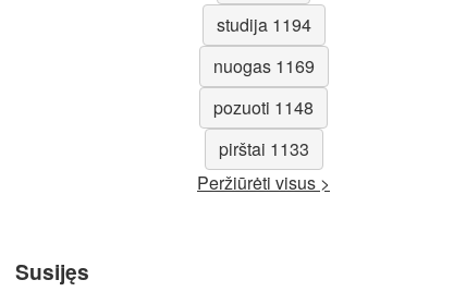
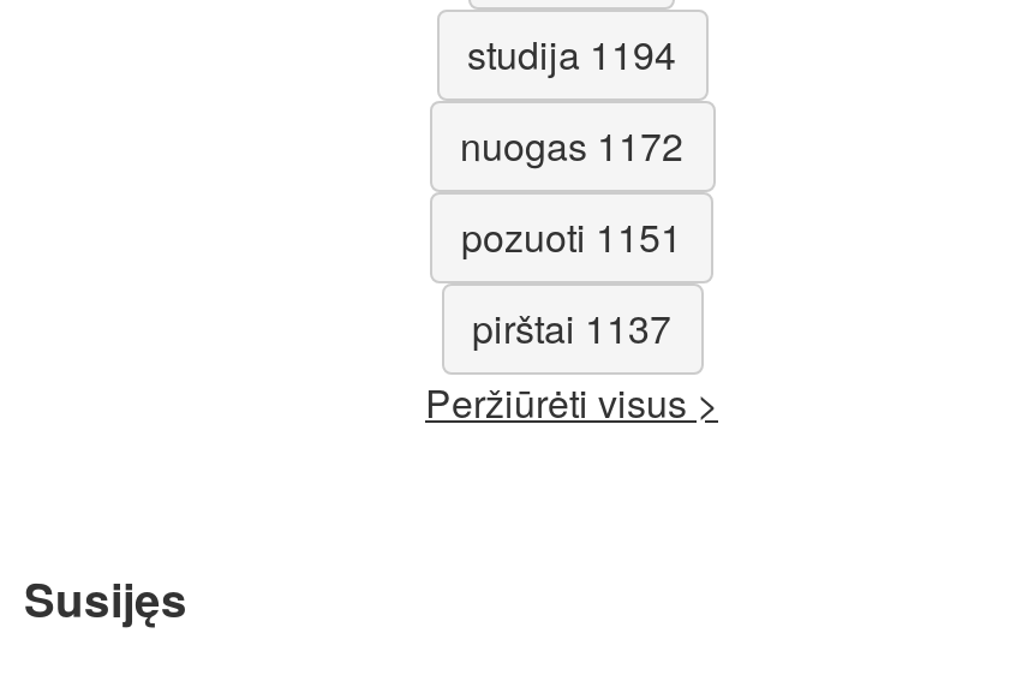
[213,53,314,78] nuogas 1169 -> [460,117,683,172] nuogas 1172
[213,94,314,119] pozuoti 1148 -> [461,208,682,263] pozuoti 1151
[218,136,309,161] pirštai 1133 -> [472,299,671,355] pirštai 1137

